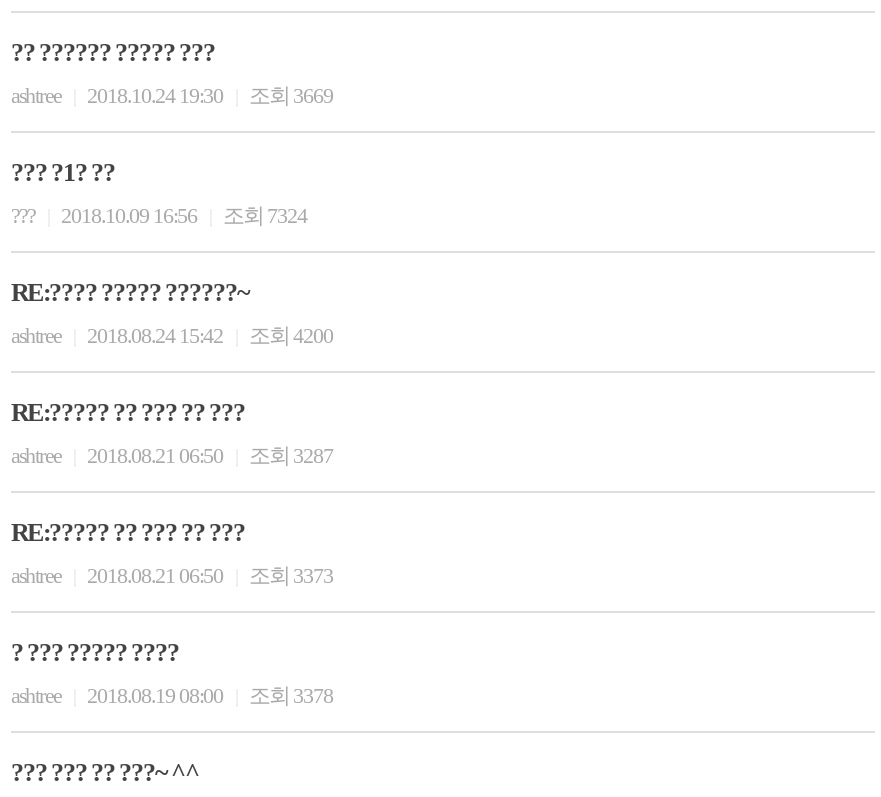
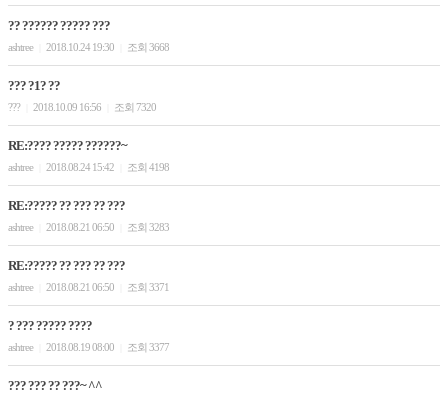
[11,83,333,107] ashtree 2018.10.24 19:30 조회 3669 -> [8,41,169,53] ashtree 2018.10.24 19:30 조회 3668
[219,203,307,227] 조회 7324 -> [112,101,156,113] 조회 7320
[11,323,333,347] ashtree 2018.08.24 15:42 조회 4200 -> [8,161,169,173] ashtree 2018.08.24 15:42 조회 4198
[11,443,333,467] ashtree 2018.08.21 06:50 조회 3287 -> [8,221,169,233] ashtree 2018.08.21 06:50 조회 3283
[11,563,333,587] ashtree 2018.08.21 06:50 조회 3373 -> [8,281,169,293] ashtree 2018.08.21 06:50 조회 3371
[11,683,333,707] ashtree 2018.08.19 08:00 조회 3378 -> [8,341,169,353] ashtree 2018.08.19 08:00 조회 3377

